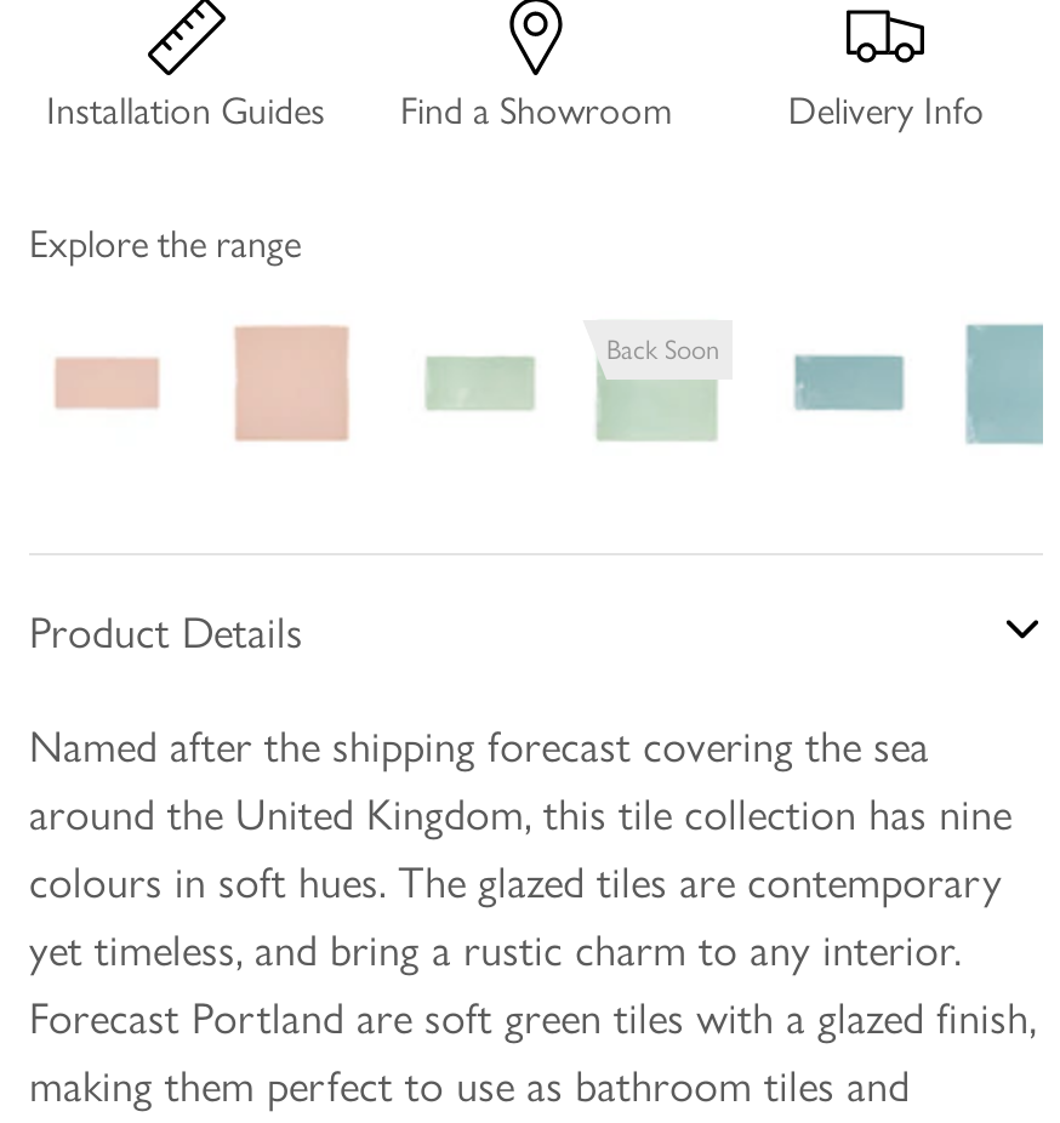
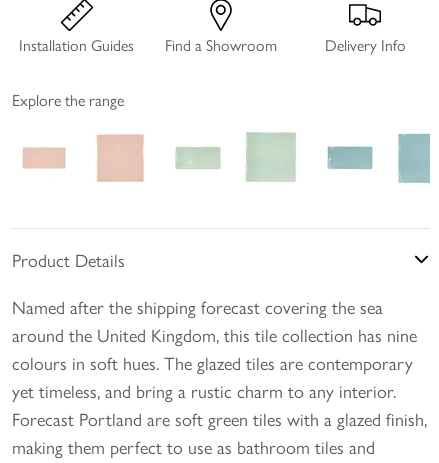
[606,332,720,366] Back Soon -> none

